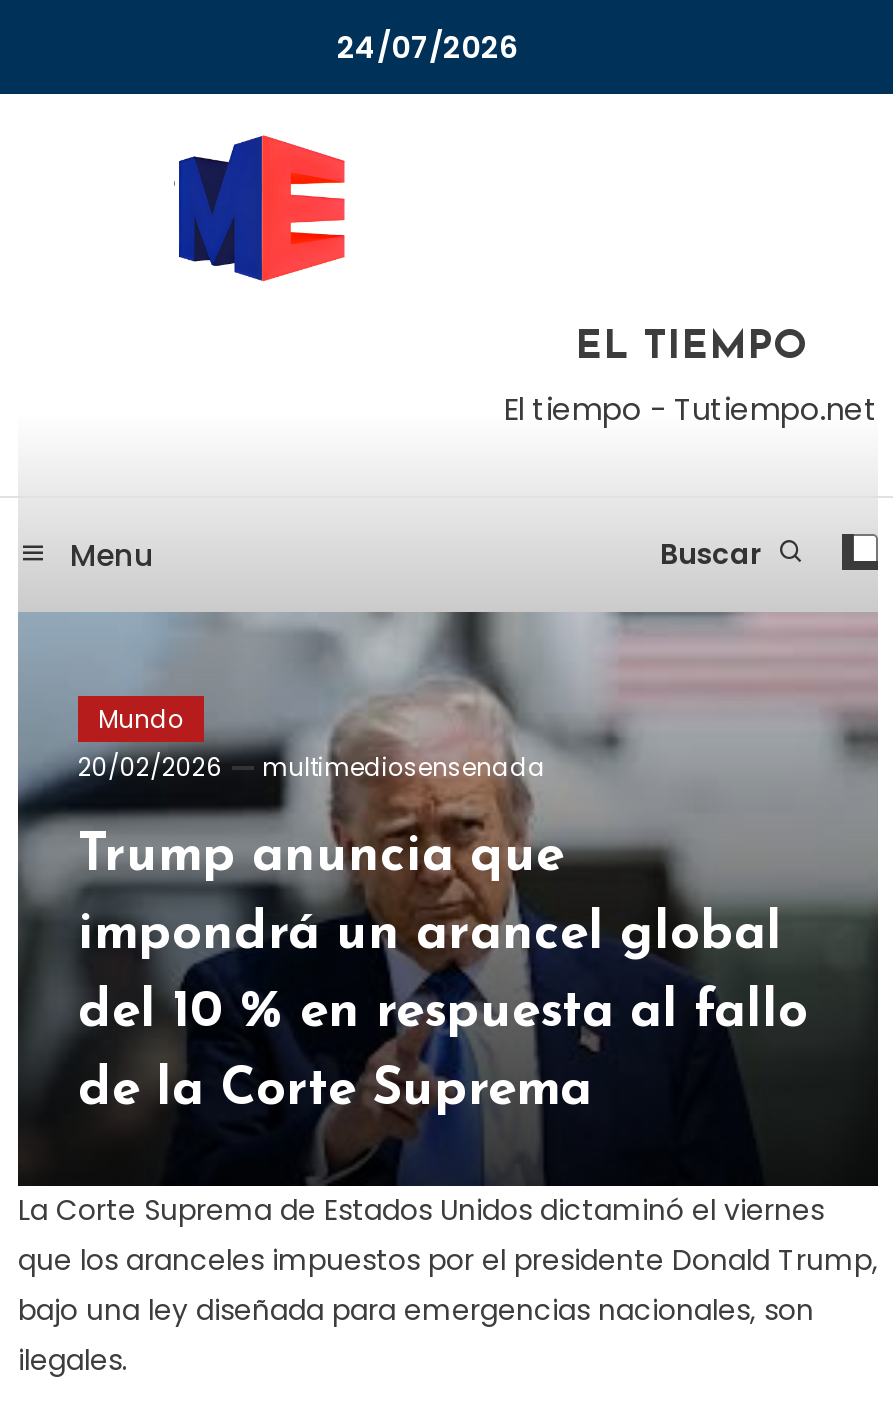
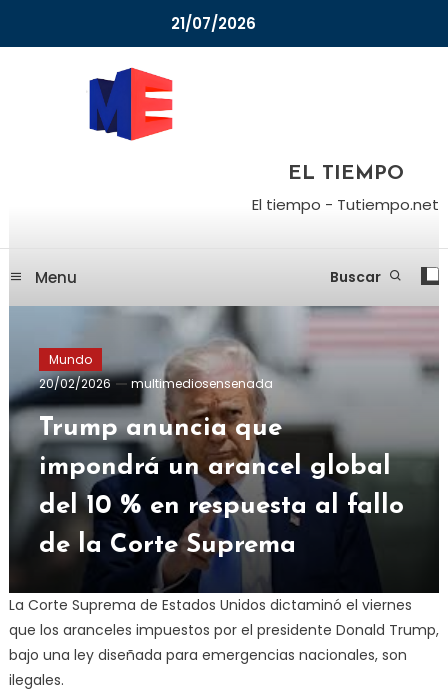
[337,26,519,68] 24/07/2026 -> [171,13,256,34] 21/07/2026

